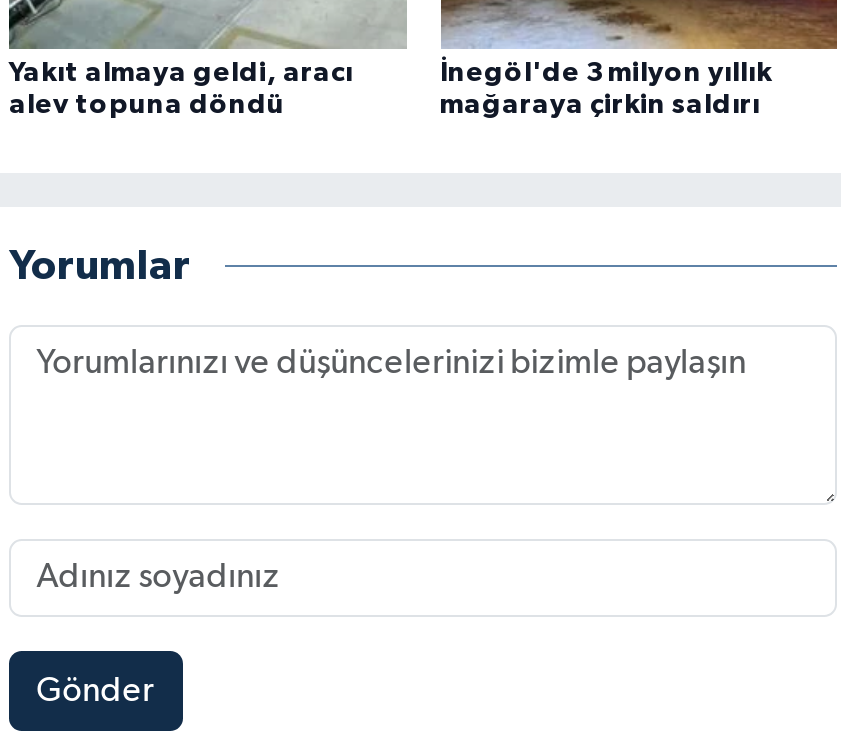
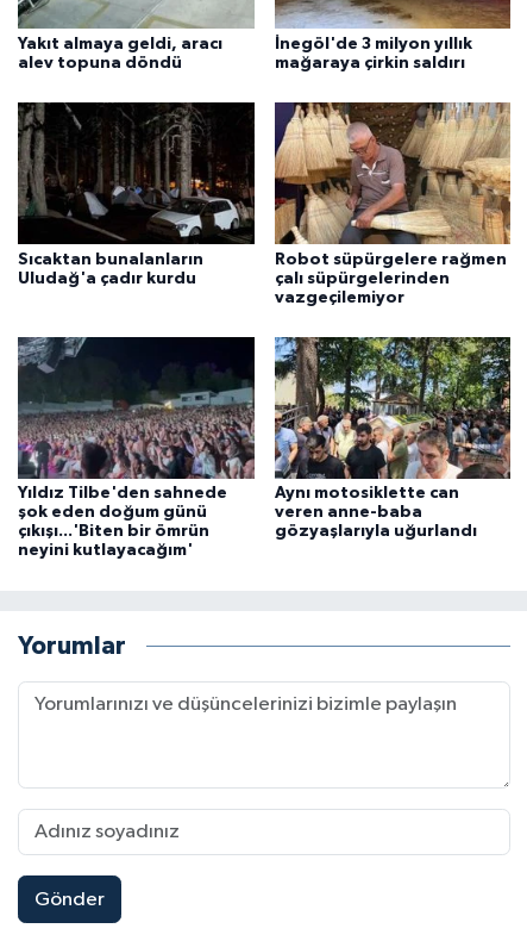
none -> [18,101,255,287] [image] | Sıcaktan bunalanların | Uludağ'a çadır kurdu
none -> [18,336,255,559] [image] | Yıldız Tilbe'den sahnede | şok eden doğum günü | çıkışı...'Biten bir ömrün | neyini kutlayacağım'
none -> [274,336,510,540] [image] | Aynı motosiklette can | veren anne-baba | gözyaşlarıyla uğurlandı
none -> [274,101,512,306] [image] | Robot süpürgelere rağmen | çalı süpürgelerinden | vazgeçilemiyor

